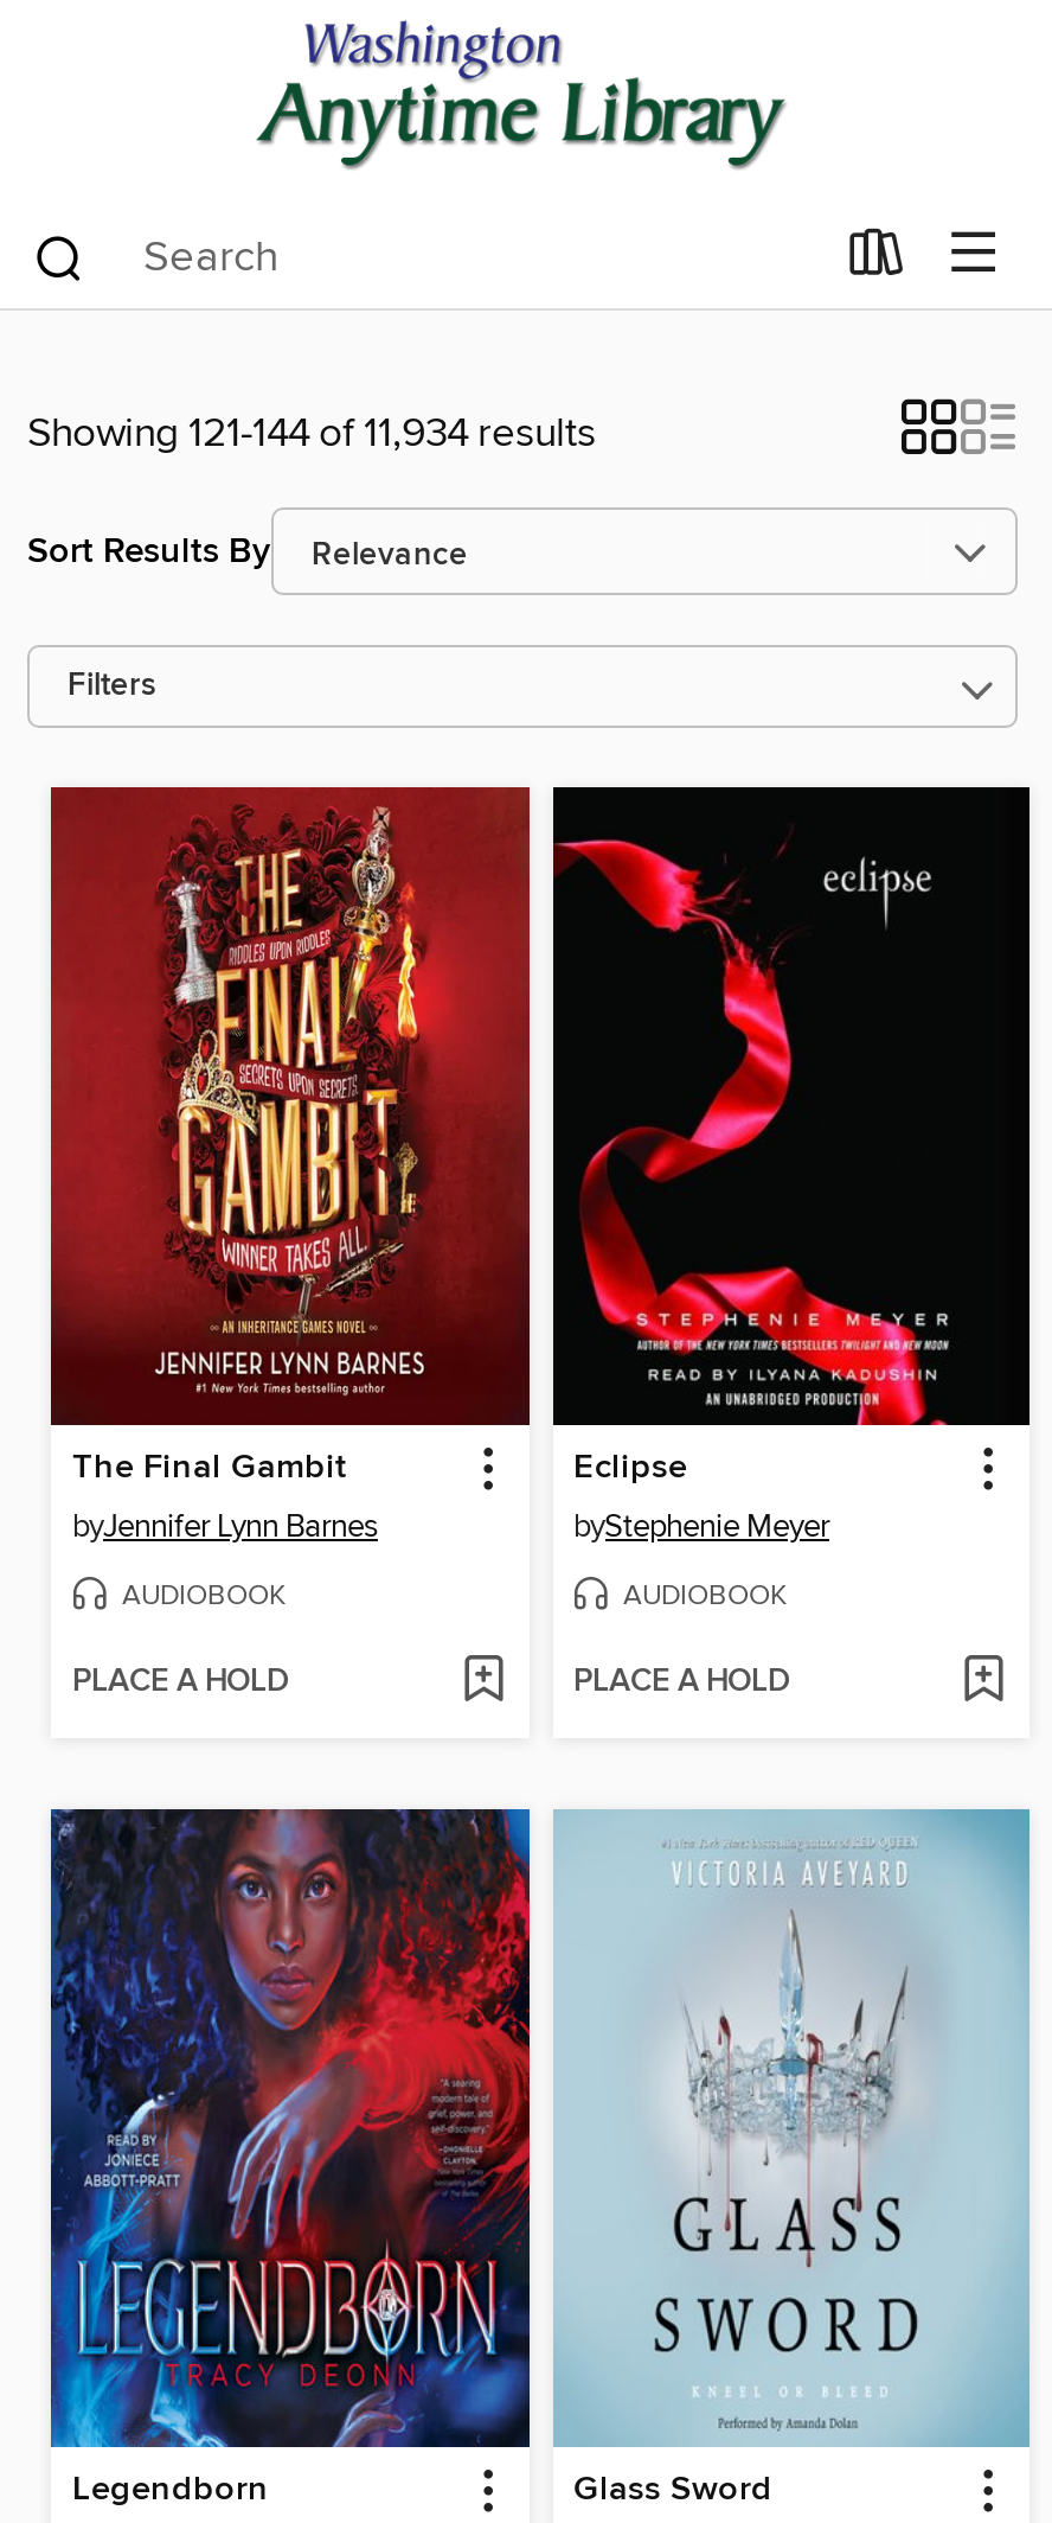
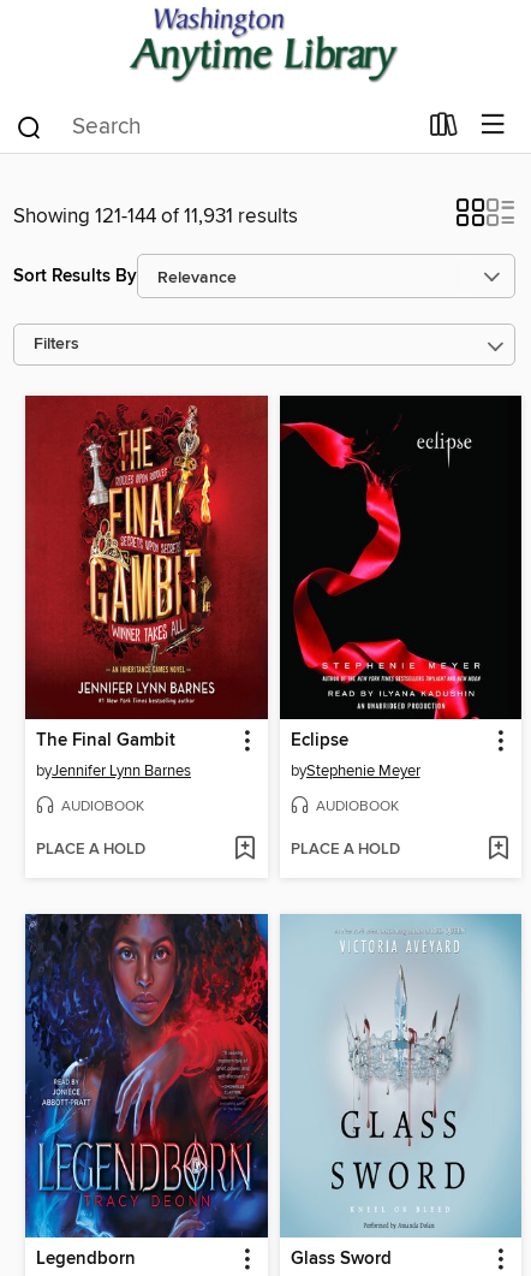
[27,408,596,460] Showing 121-144 of 11,934 results -> [13,203,298,230] Showing 121-144 of 11,931 results

